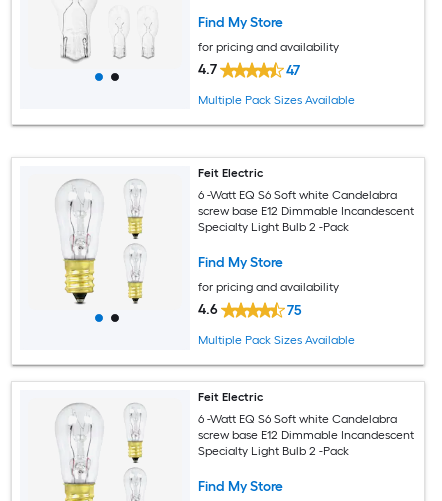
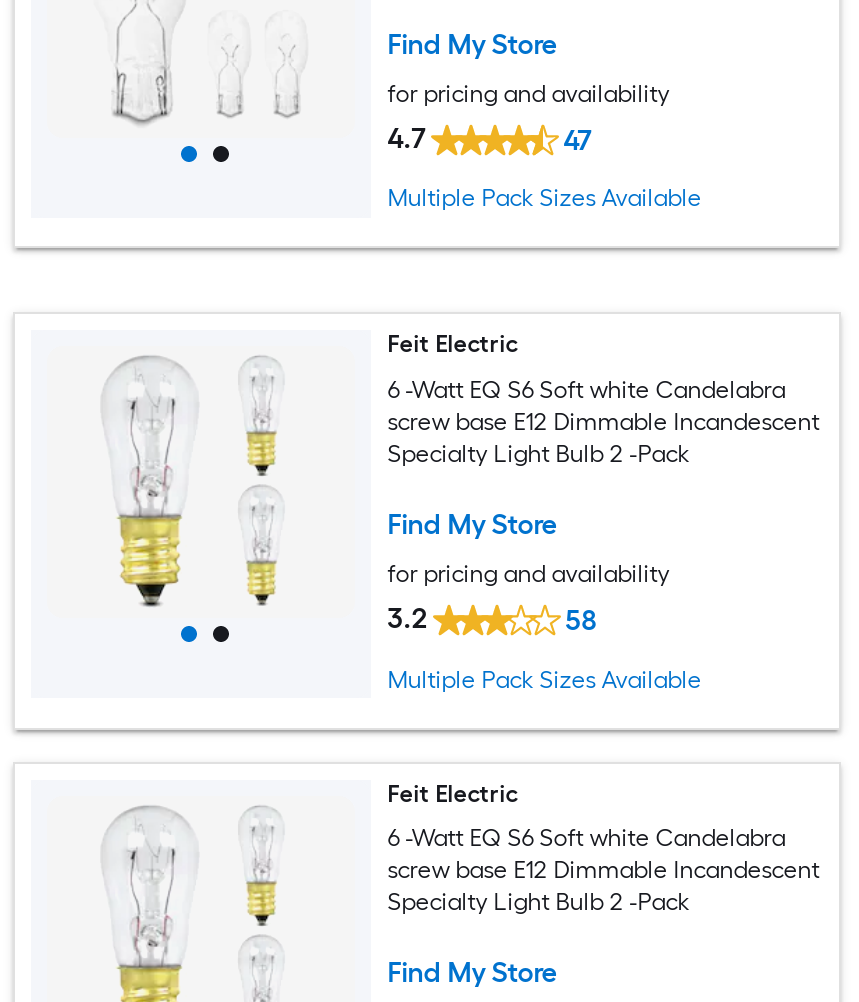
[198,301,218,318] 4.6 -> [387,602,427,636] 3.2
[287,302,302,319] 75 -> [565,604,597,638] 58

